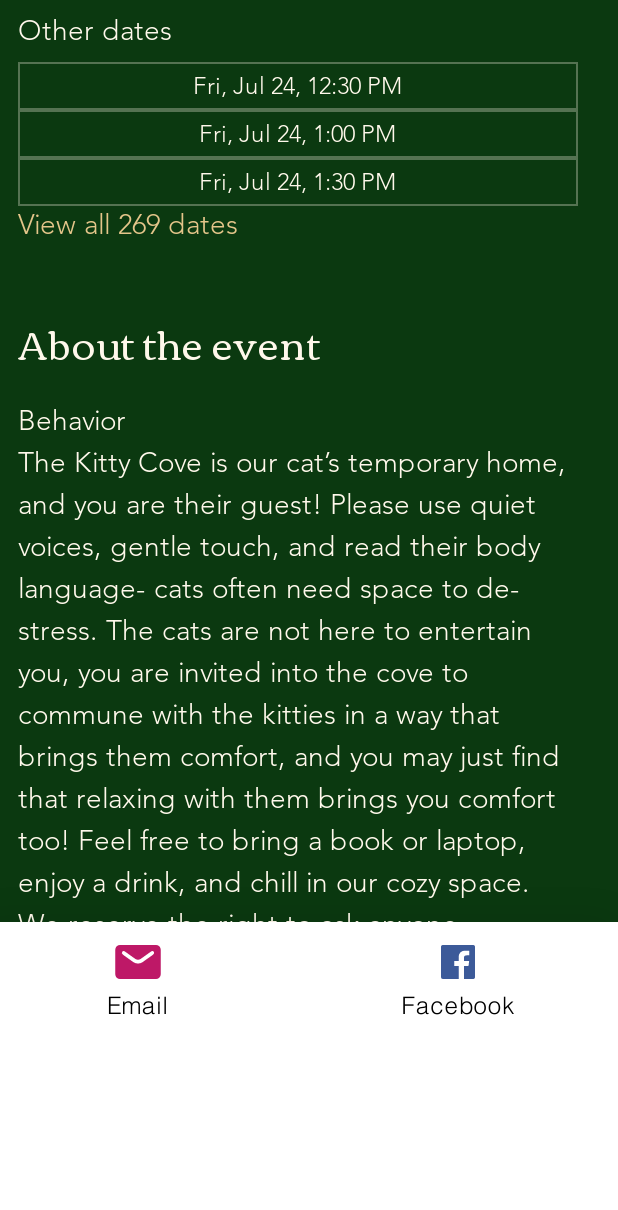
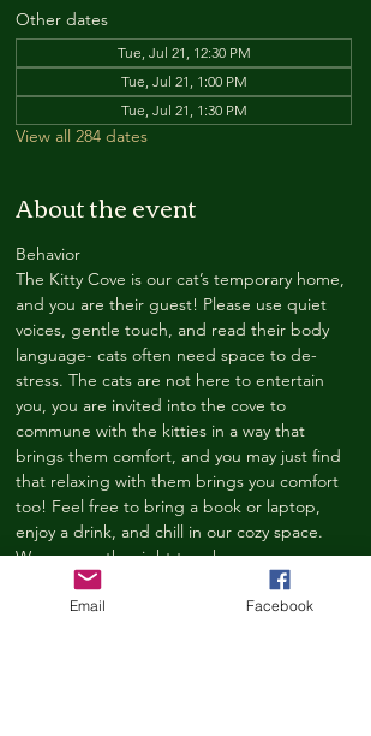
[193,70,403,100] Fri, Jul 24, 12:30 PM -> [117,43,250,61] Tue, Jul 21, 12:30 PM
[199,118,397,148] Fri, Jul 24, 1:00 PM -> [121,72,247,90] Tue, Jul 21, 1:00 PM
[199,166,397,196] Fri, Jul 24, 1:30 PM -> [121,101,247,119] Tue, Jul 21, 1:30 PM
[18,206,238,242] View all 269 dates -> [16,125,148,147] View all 284 dates

